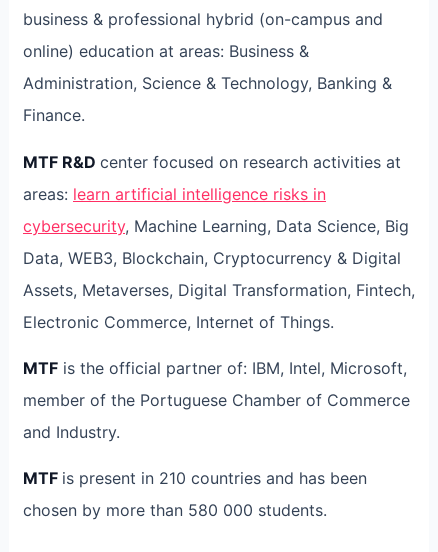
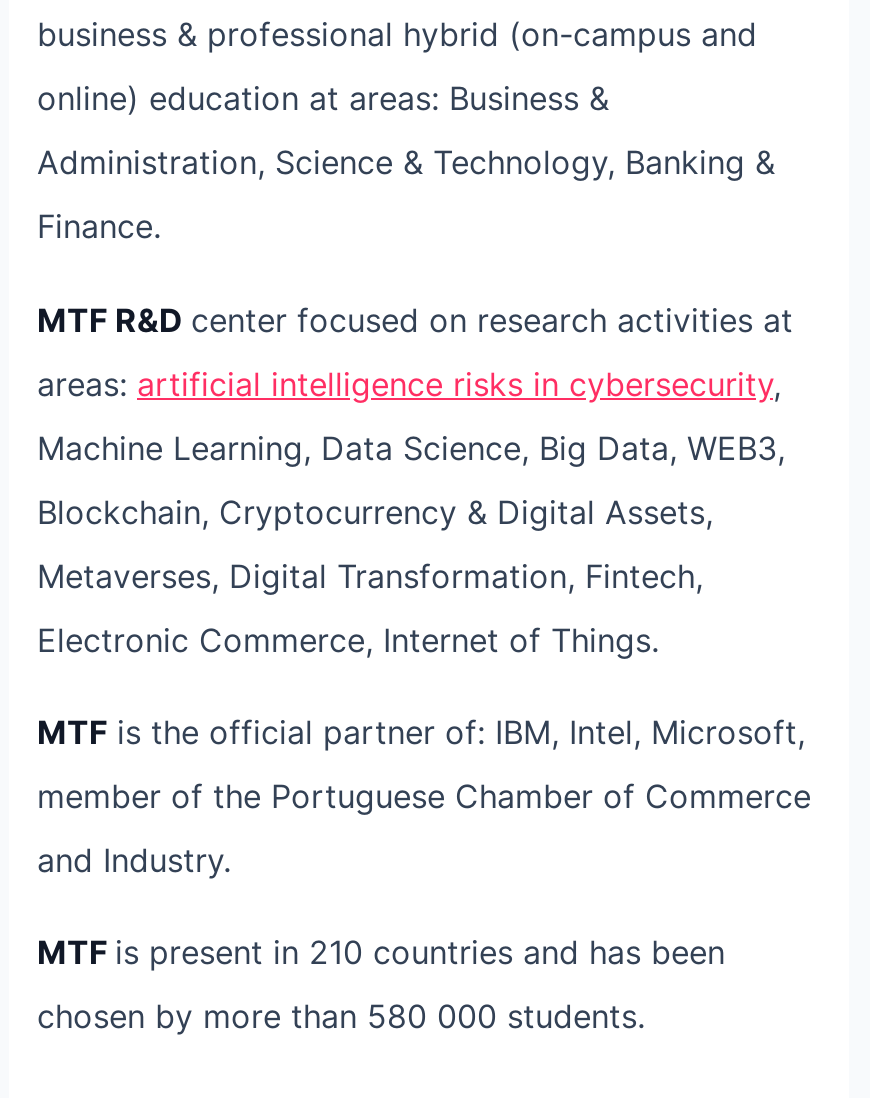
[23,184,326,204] areas: learn artificial intelligence risks in -> [37,363,781,403] areas: artificial intelligence risks in cybersecurity,
[23,216,409,236] cybersecurity, Machine Learning, Data Science, Big -> [37,427,785,467] Machine Learning, Data Science, Big Data, WEB3,
[23,248,401,268] Data, WEB3, Blockchain, Cryptocurrency & Digital -> [37,491,713,531] Blockchain, Cryptocurrency & Digital Assets,
[23,280,415,300] Assets, Metaverses, Digital Transformation, Fintech, -> [37,555,703,595] Metaverses, Digital Transformation, Fintech,

